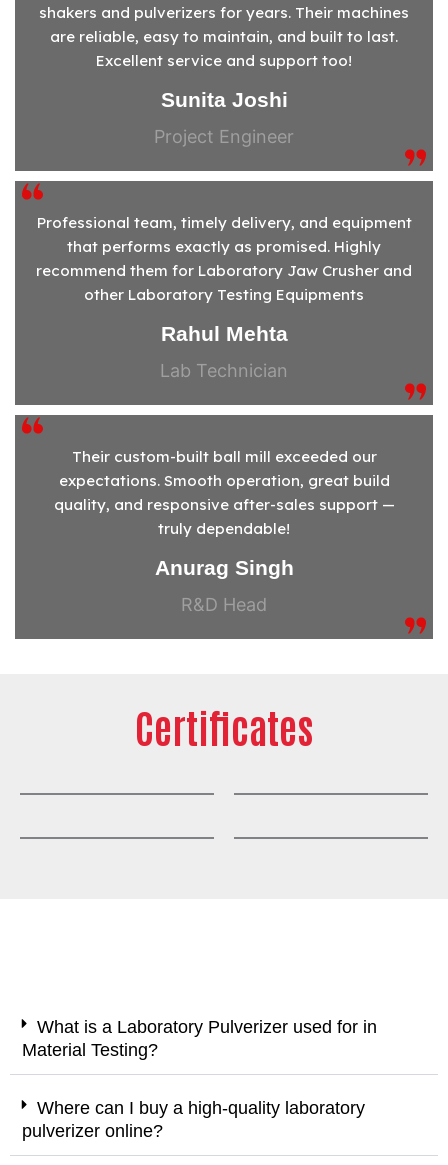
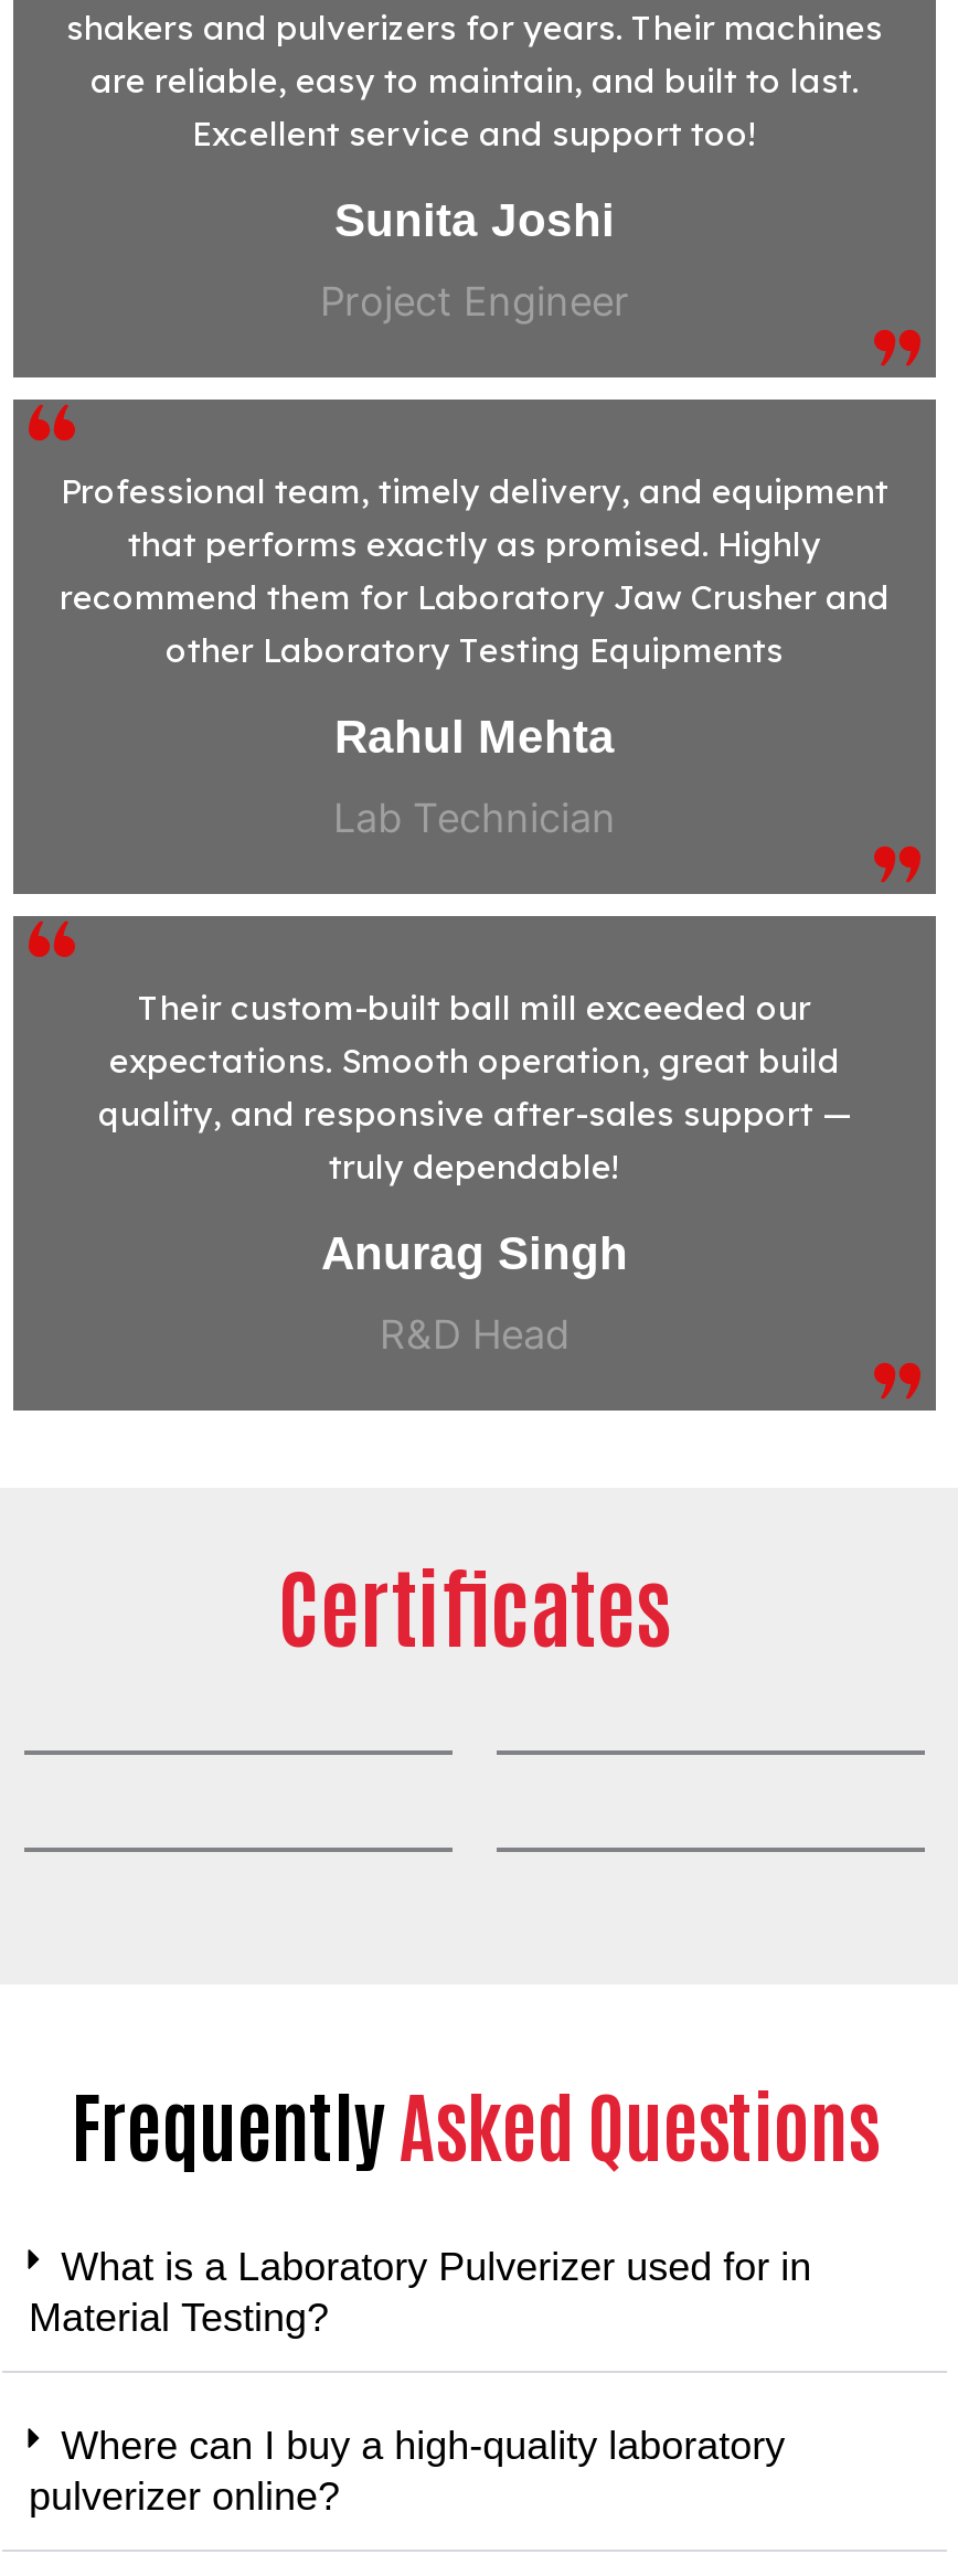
none -> [71,2073,879,2173] Frequently Asked Questions

